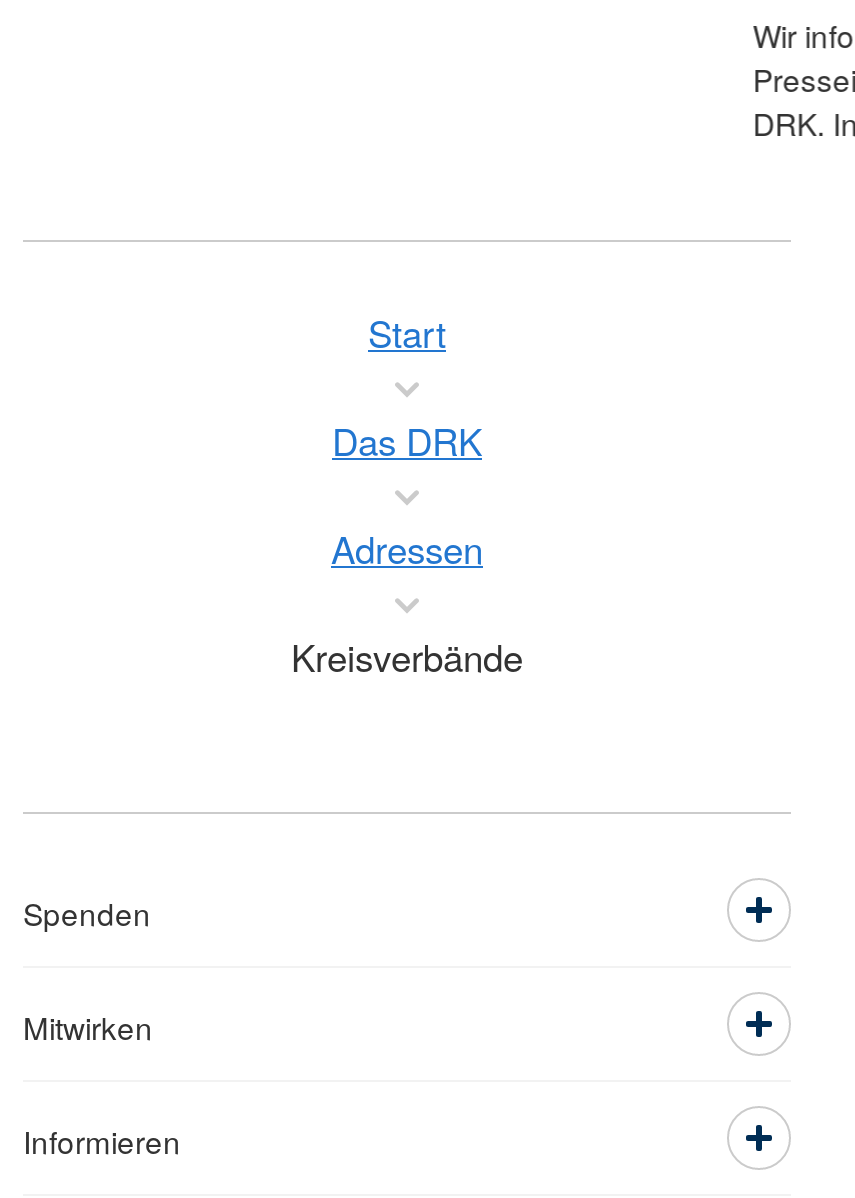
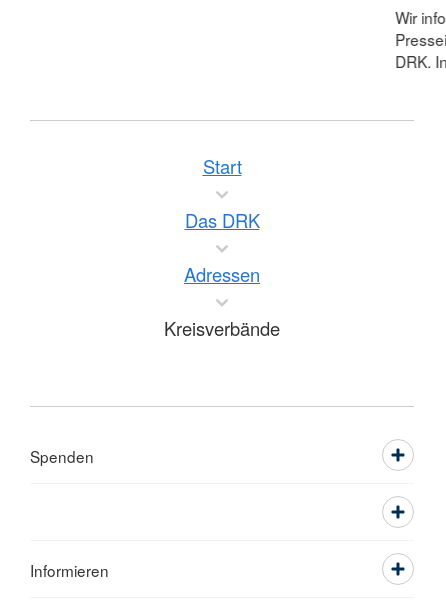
[23,1005,153,1049] Mitwirken -> none

